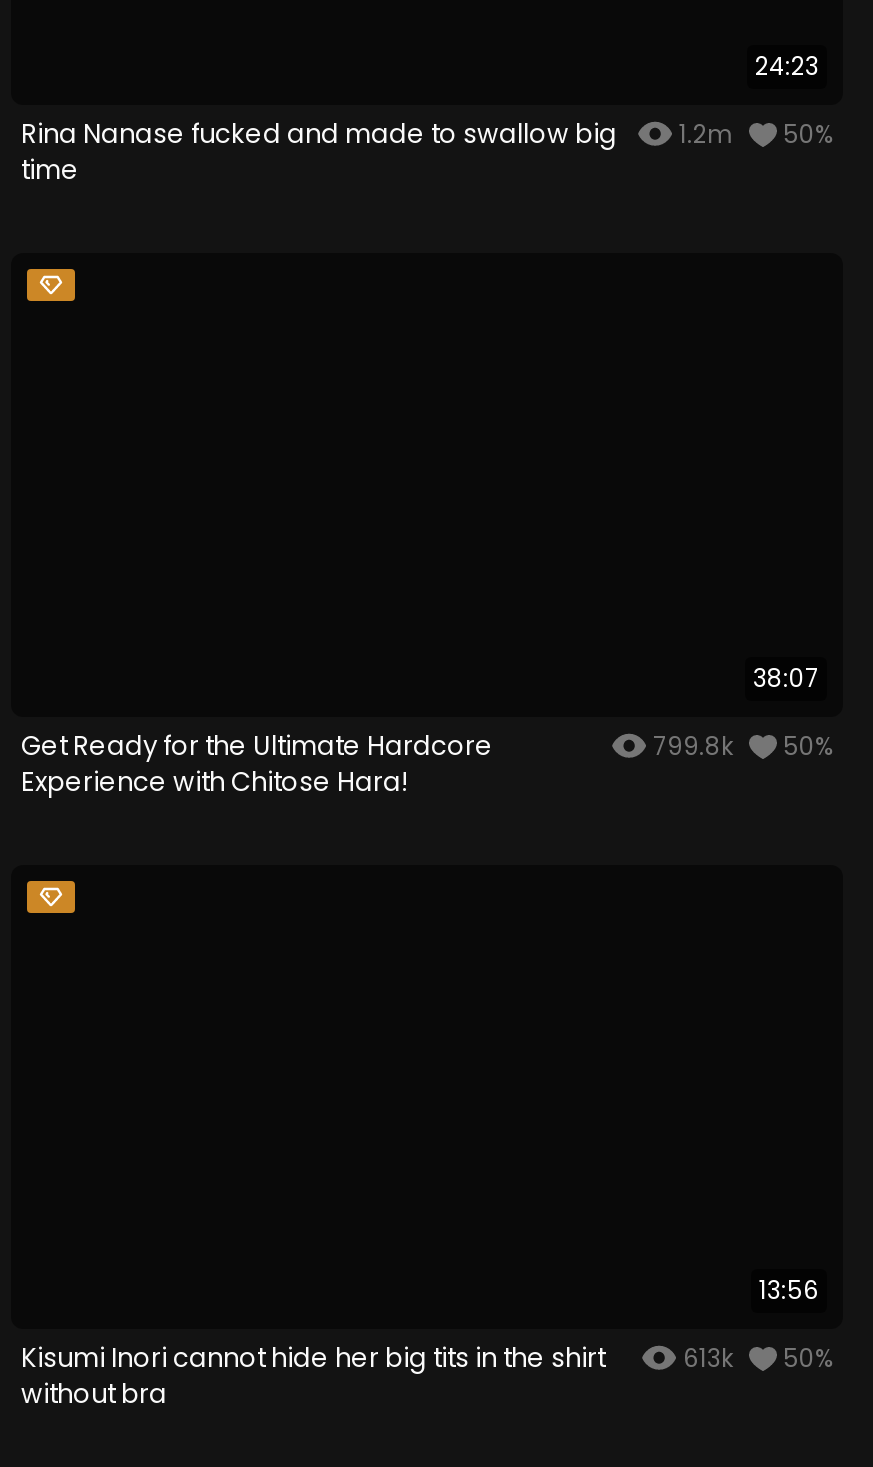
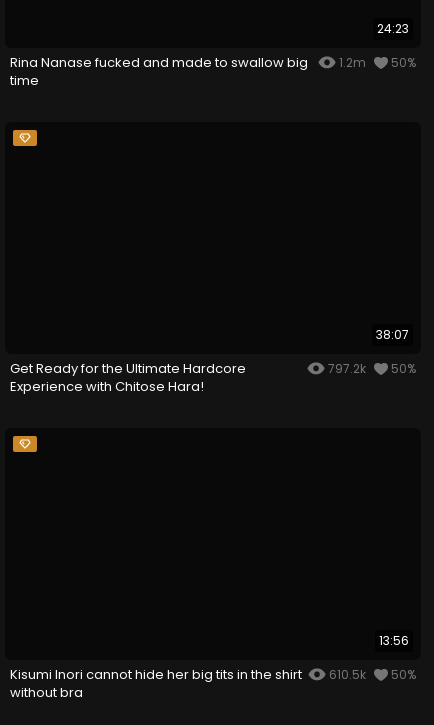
[647,728,833,762] 799.8k 50% -> [325,360,416,377] 797.2k 50%
[677,1340,739,1374] 613k -> [326,665,369,682] 610.5k

